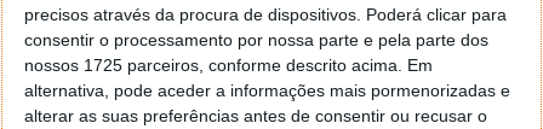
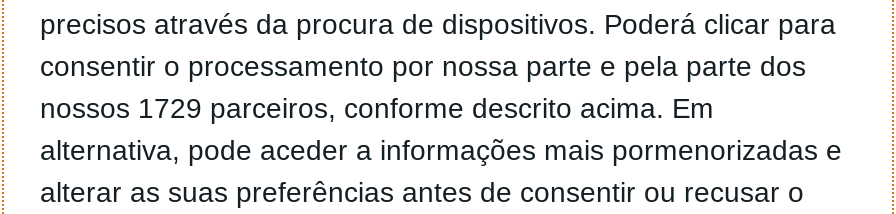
[24,55,433,75] nossos 1725 parceiros, conforme descrito acima. Em -> [40,92,714,124] nossos 1729 parceiros, conforme descrito acima. Em

